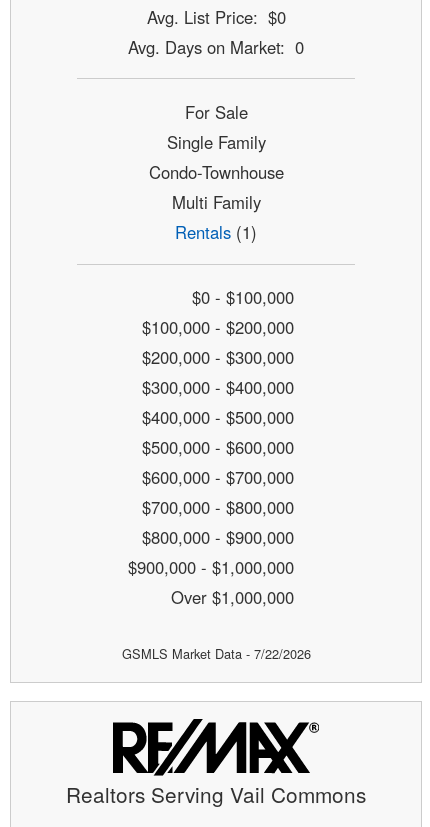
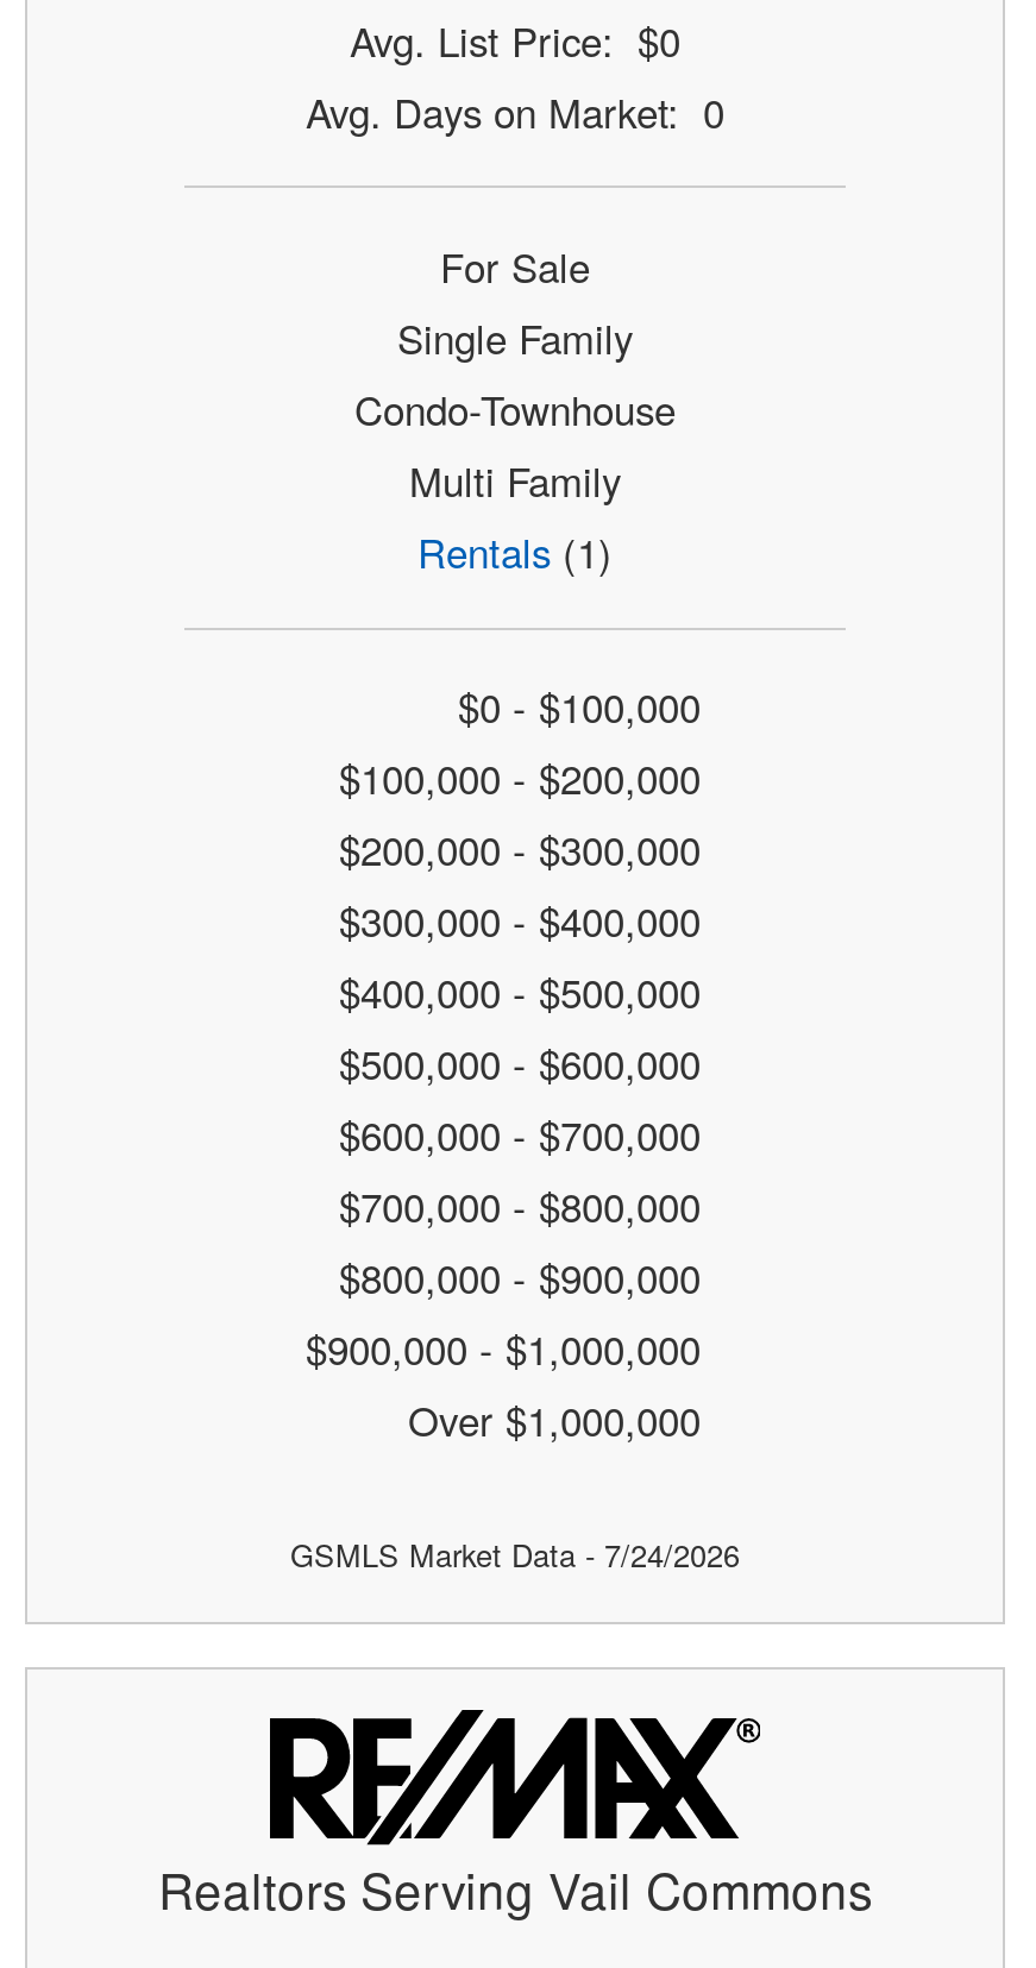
[121,644,310,663] GSMLS Market Data - 7/22/2026 -> [290,1533,740,1578] GSMLS Market Data - 7/24/2026

